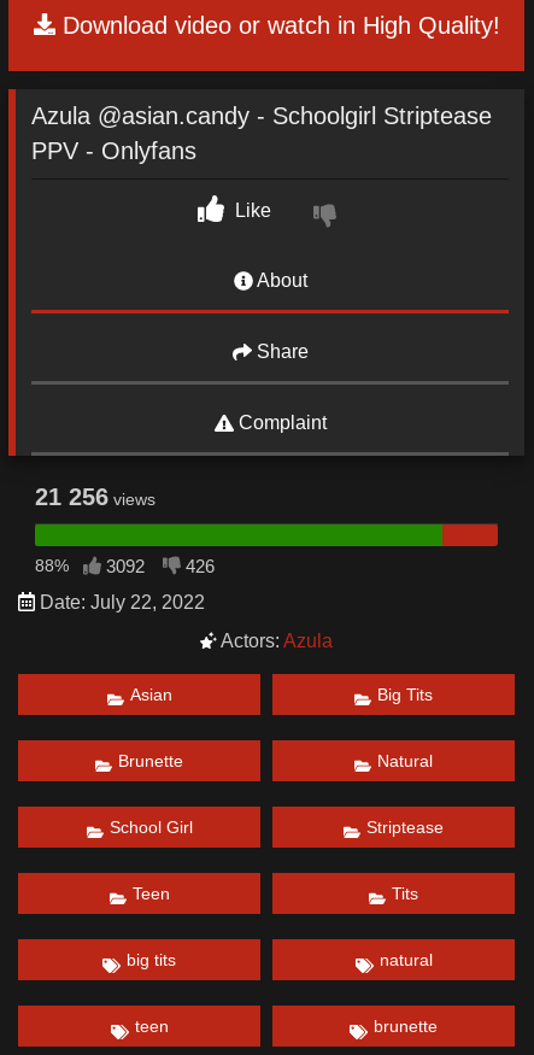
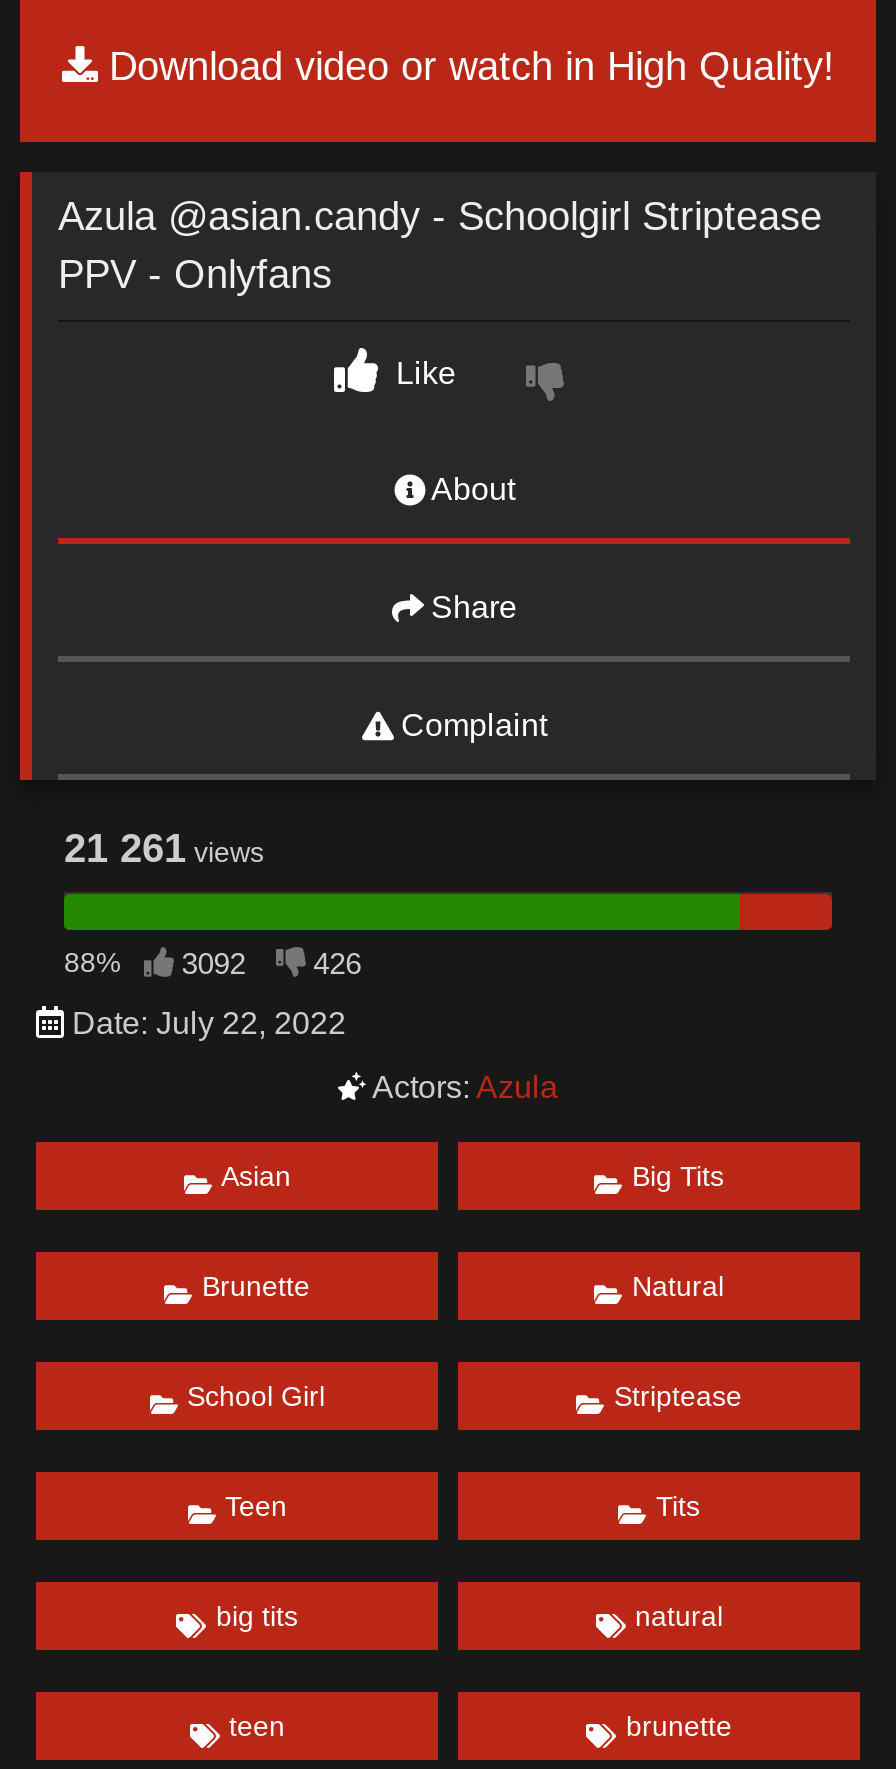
[35,483,155,510] 21 256 views -> [64,825,264,869] 21 261 views

